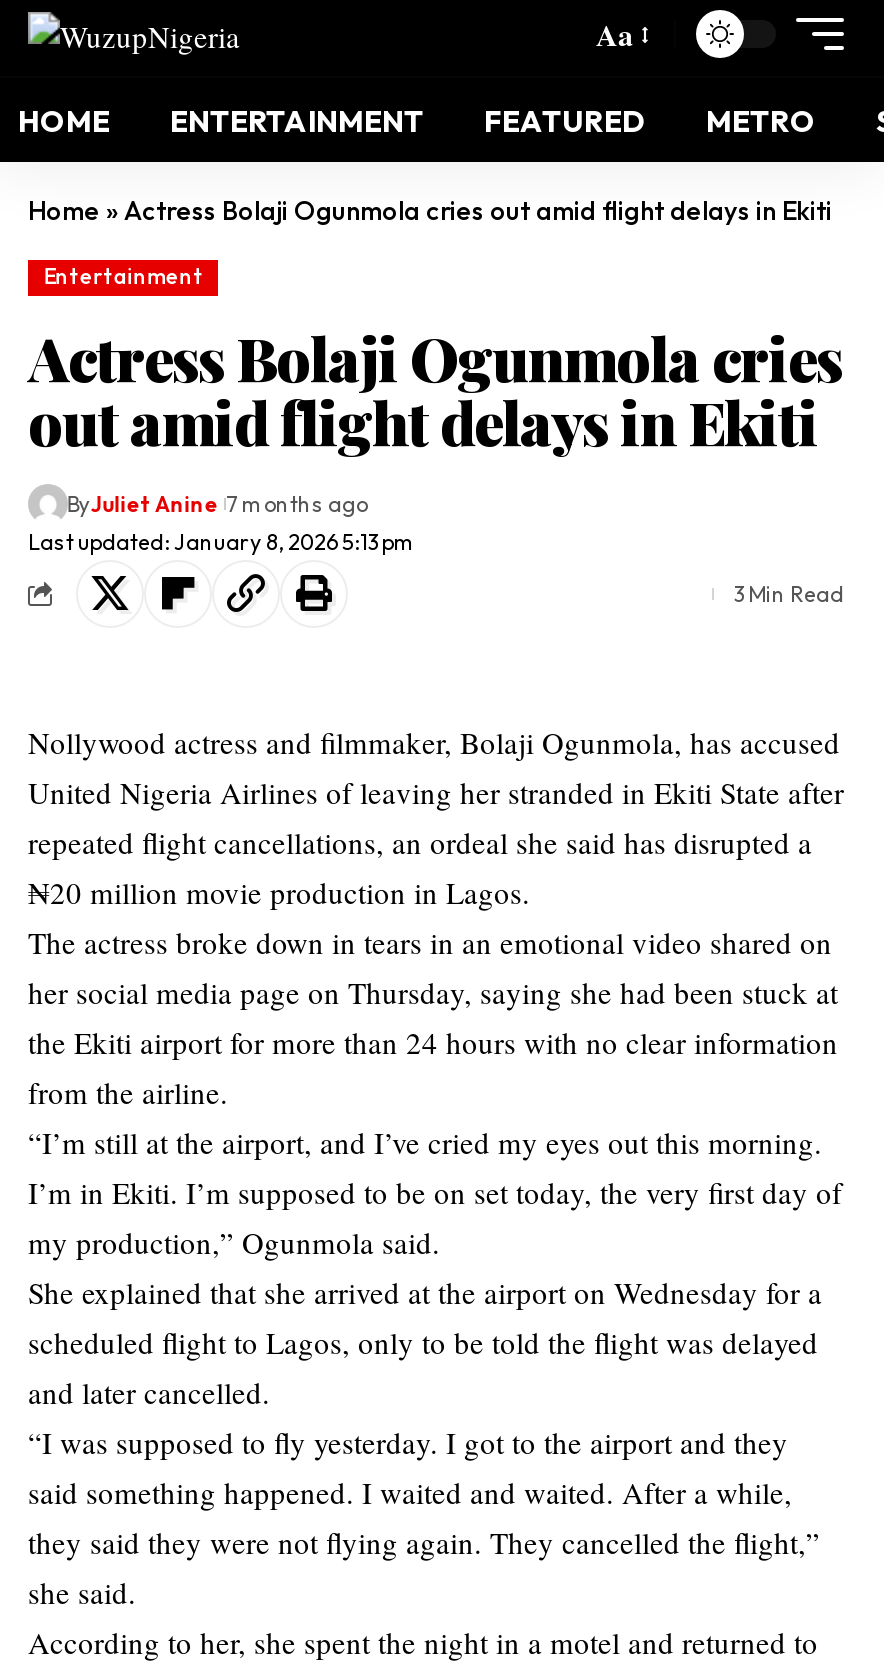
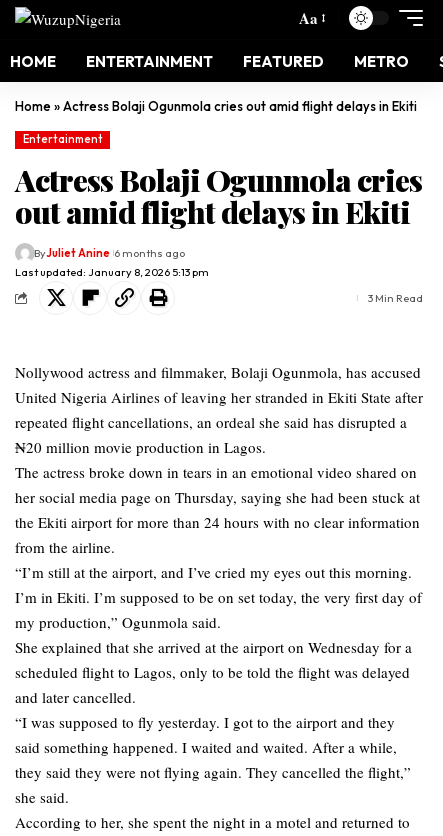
[66,490,368,518] ByJuliet Anine 7 months ago -> [34,246,185,260] ByJuliet Anine 6 months ago

